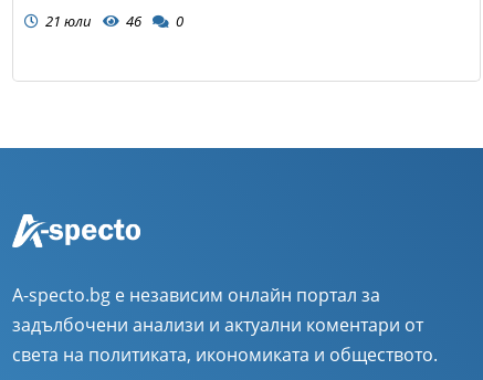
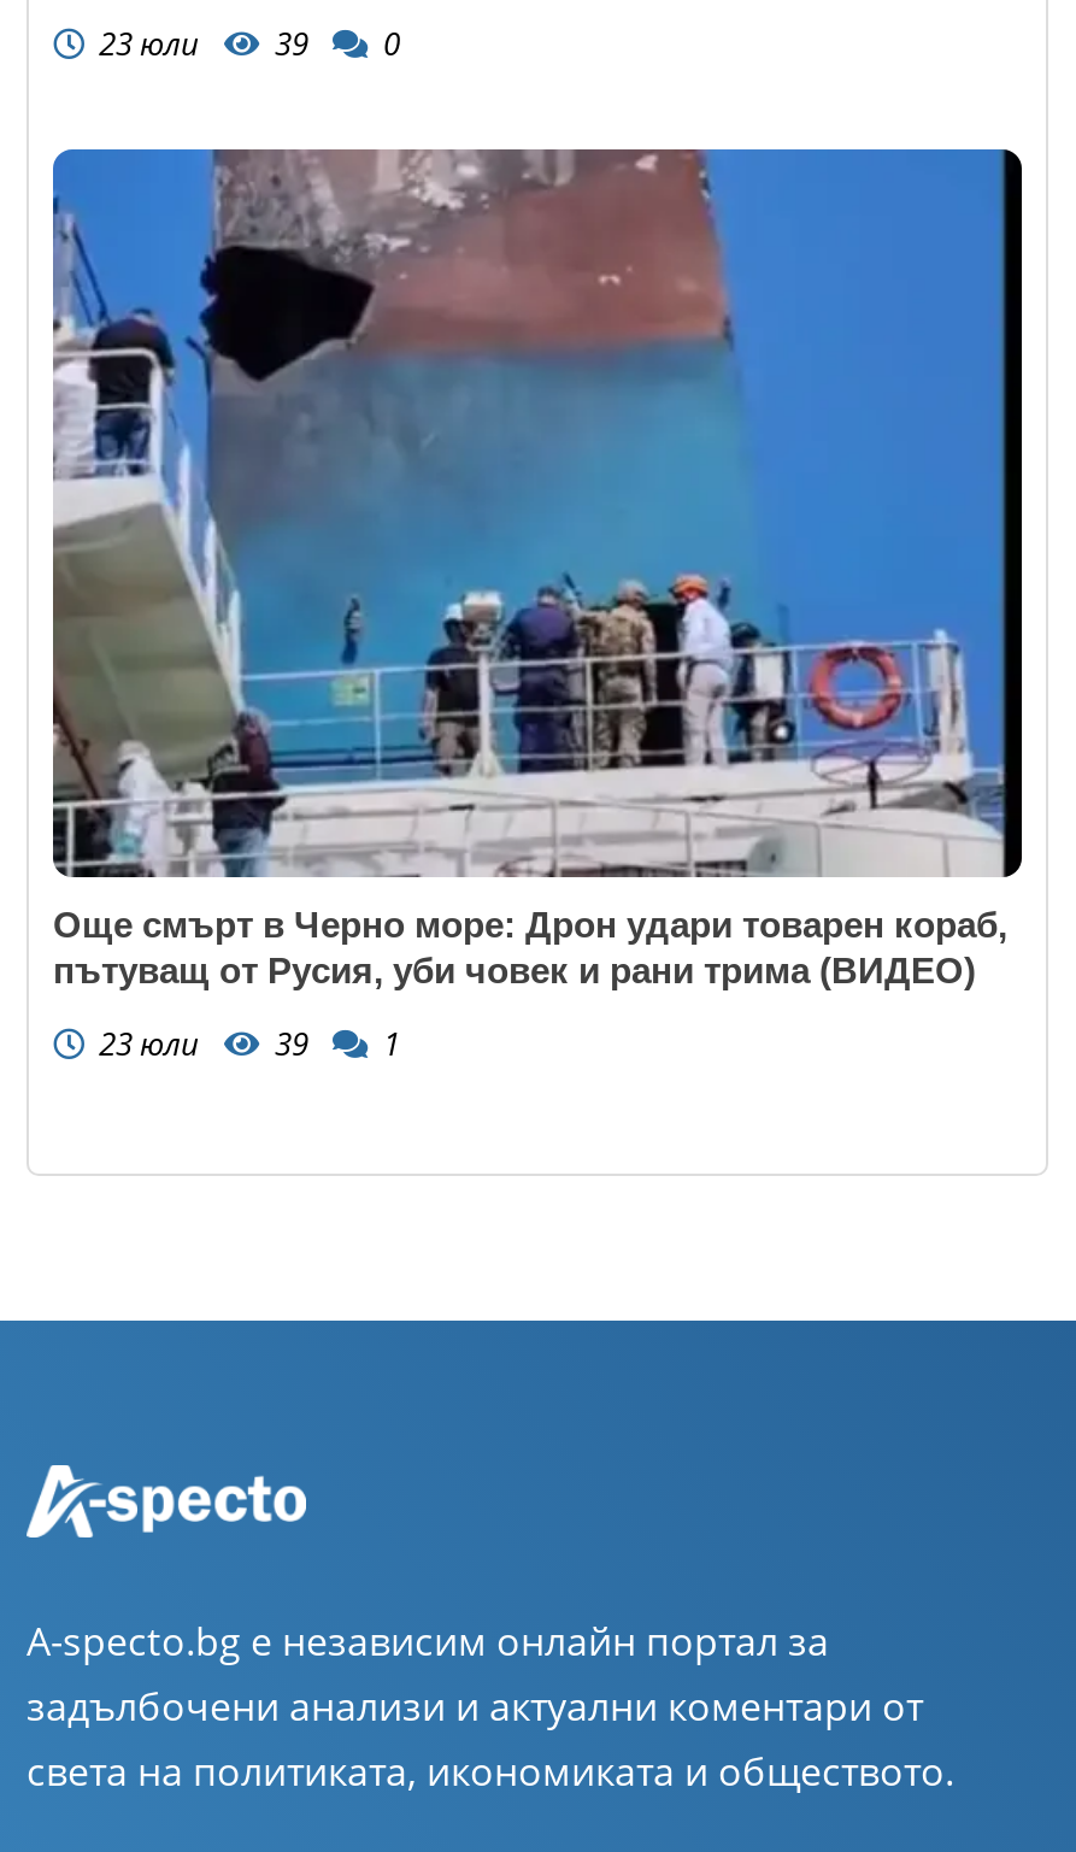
[42,11,141,31] 21 юли | 46 -> [92,22,308,66] 23 юли | 39
none -> [51,146,1024,1065] [image] | Още смърт в Черно море: Дрон удари товарен кораб, | пътуващ от Русия, уби човек и рани трима (ВИДЕО) | 23 юли | 39 | 1

